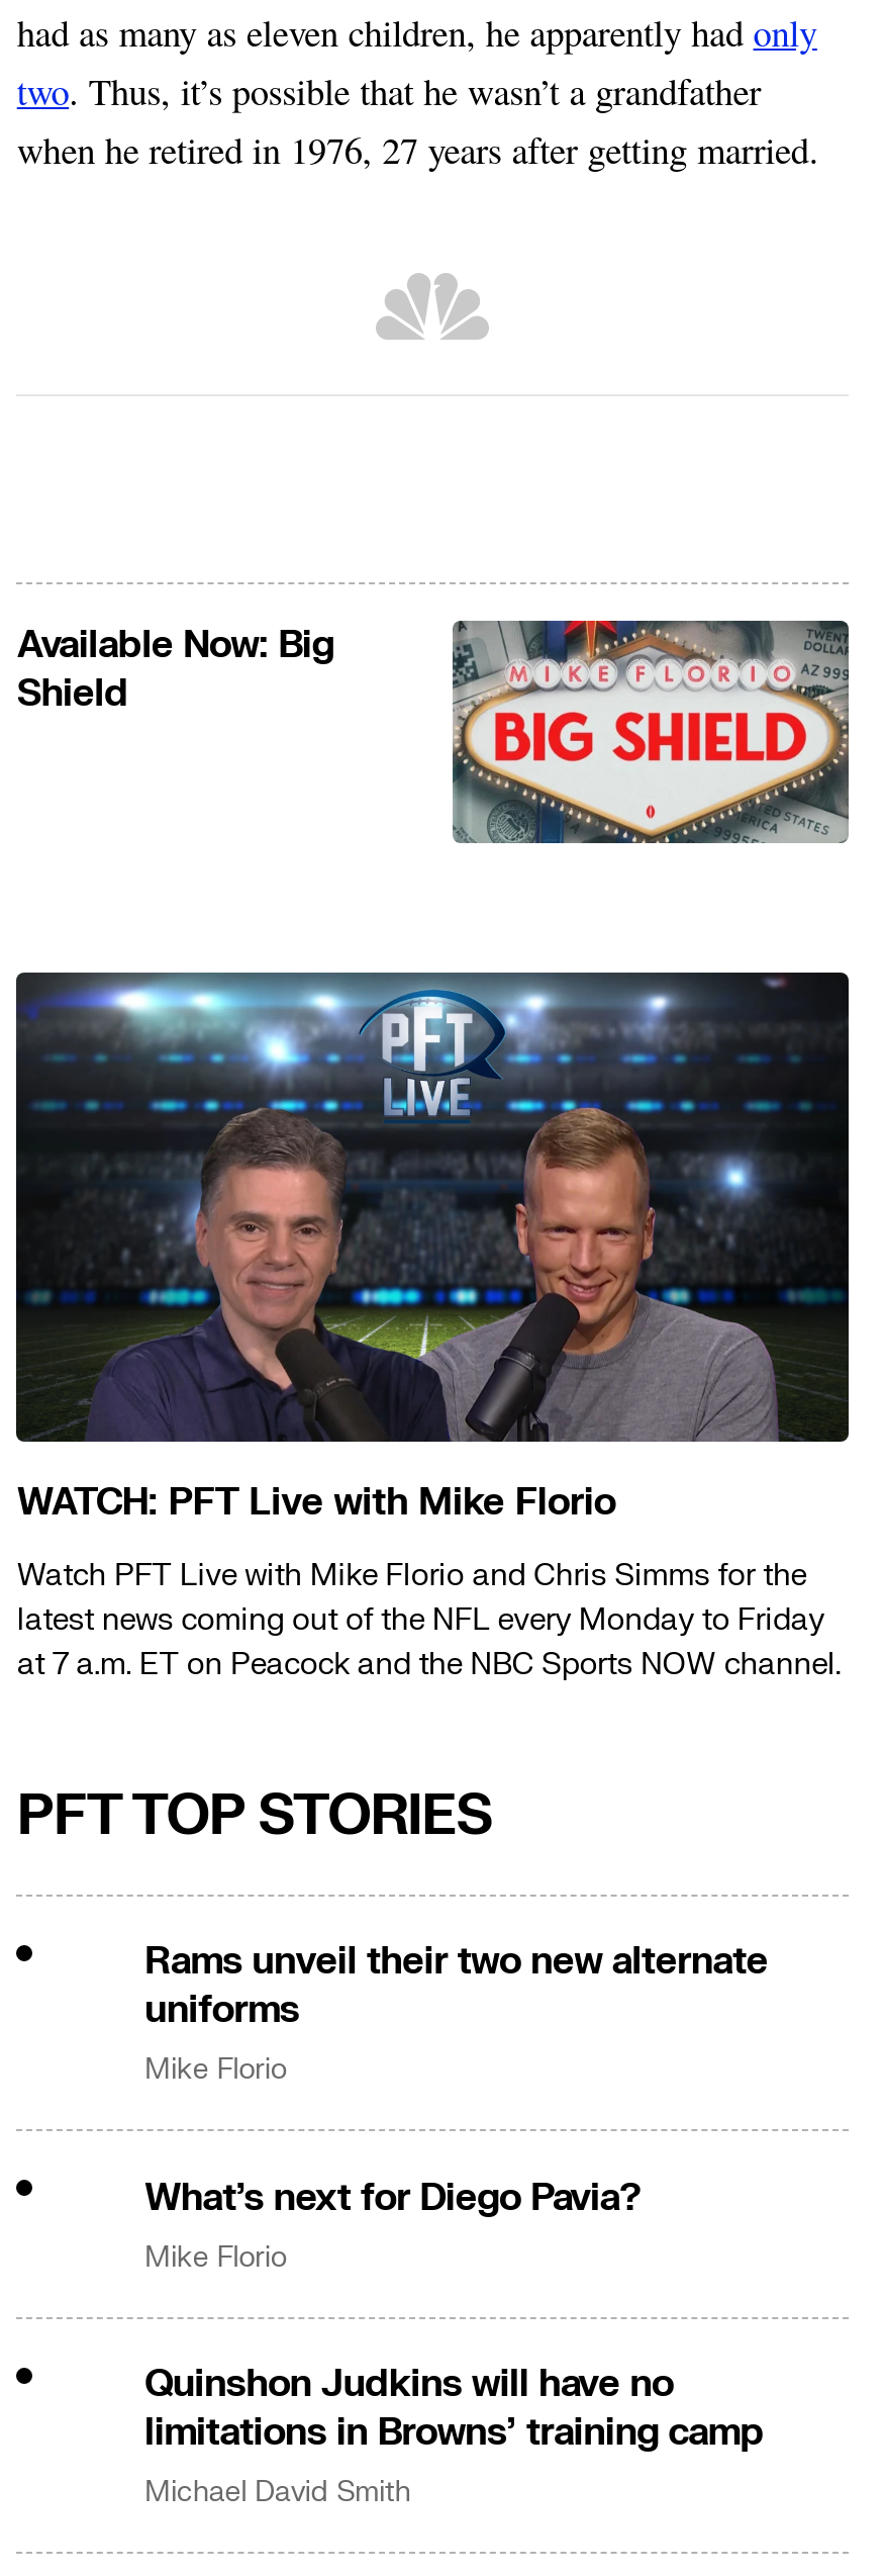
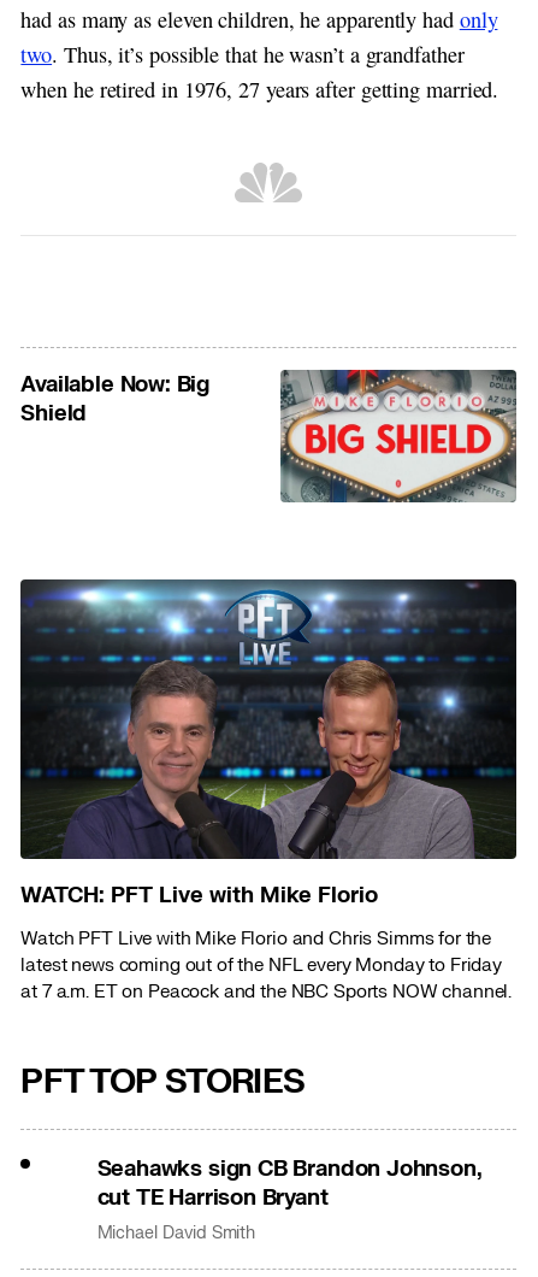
[144,1937,768,2457] Rams unveil their two new alternate | uniforms | Mike Florio | What’s next for Diego Pavia? | Mike Florio | Quinshon Judkins will have no | limitations in Browns’ training camp -> [97,1154,482,1212] Seahawks sign CB Brandon Johnson, | cut TE Harrison Bryant

